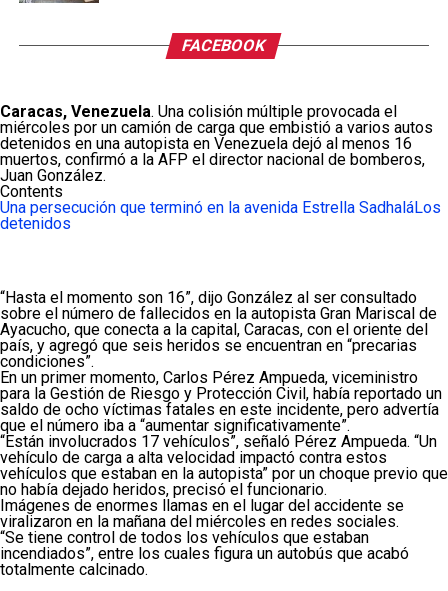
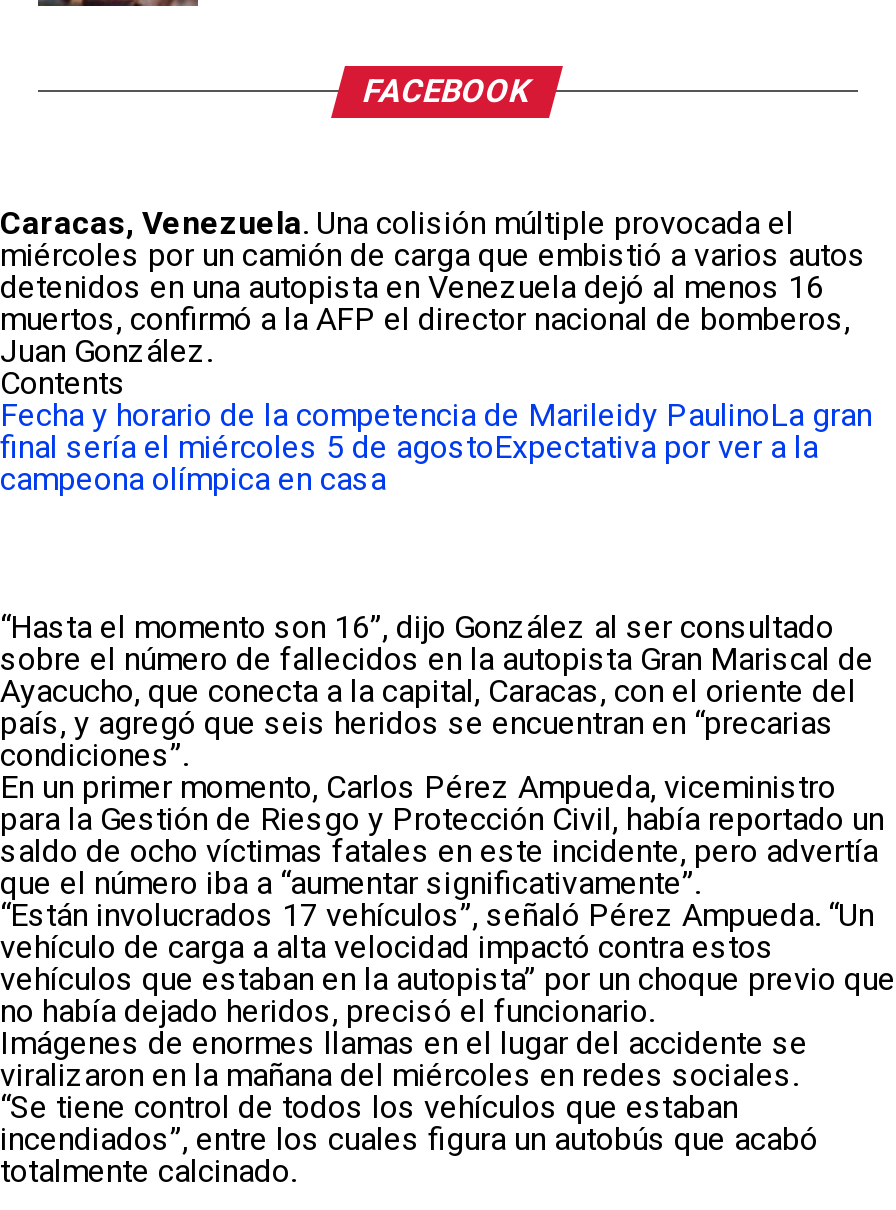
[0,198,441,233] Una persecución que terminó en la avenida Estrella Sadhalá Los | detenidos -> [0,395,872,497] Fecha y horario de la competencia de Marileidy PaulinoLa gran | final sería el miércoles 5 de agostoExpectativa por ver a la | campeona olímpica en casa

